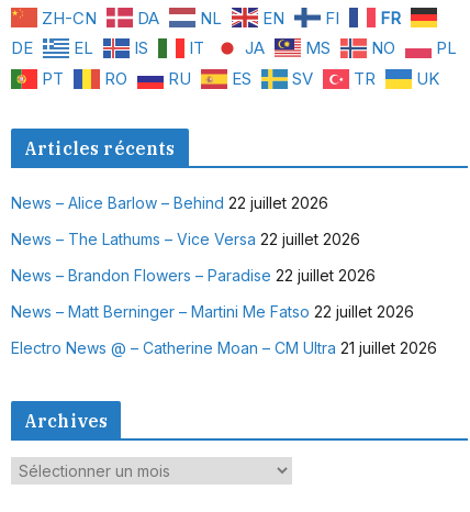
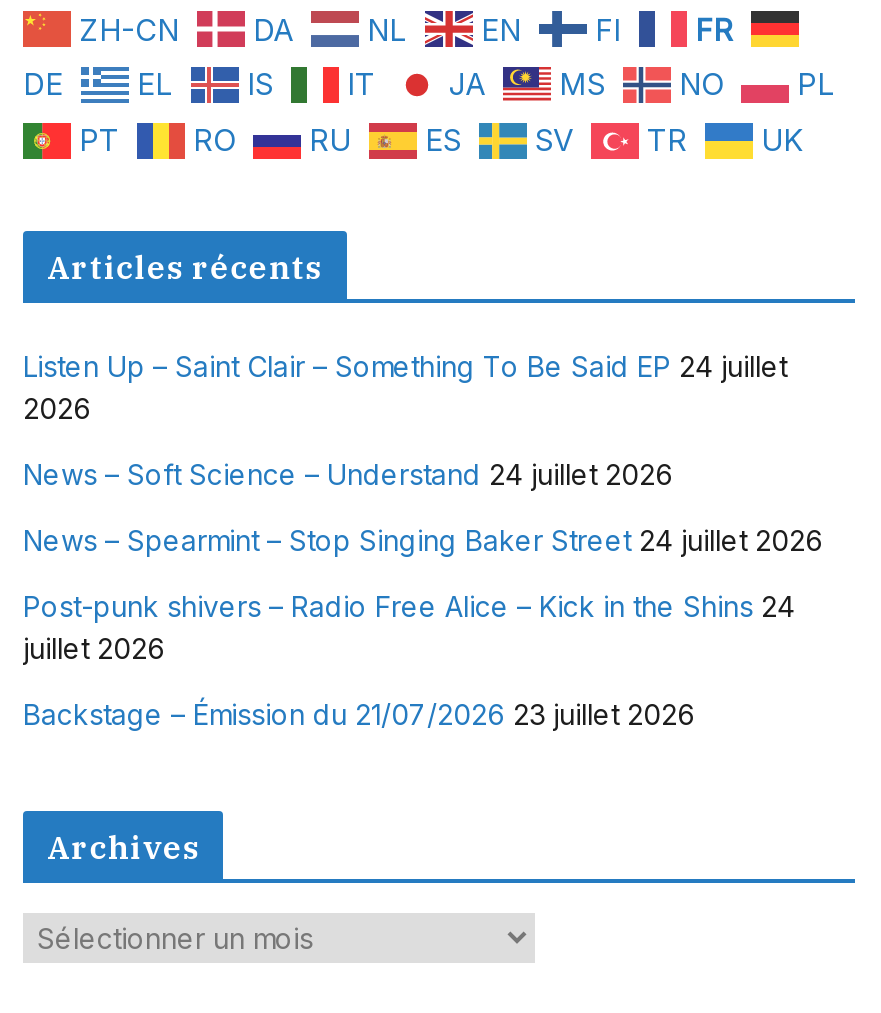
[11,194,328,212] News – Alice Barlow – Behind 22 juillet 2026 -> [23,349,787,425] Listen Up – Saint Clair – Something To Be Said EP 24 juillet | 2026
[11,230,360,249] News – The Lathums – Vice Versa 22 juillet 2026 -> [23,457,673,491] News – Soft Science – Understand 24 juillet 2026
[11,266,376,285] News – Brandon Flowers – Paradise 22 juillet 2026 -> [23,523,823,557] News – Spearmint – Stop Singing Baker Street 24 juillet 2026
[11,302,414,321] News – Matt Berninger – Martini Me Fatso 22 juillet 2026 -> [23,589,795,665] Post-punk shivers – Radio Free Alice – Kick in the Shins 24 | juillet 2026
[11,339,437,357] Electro News @ – Catherine Moan – CM Ultra 21 juillet 2026 -> [23,697,695,731] Backstage – Émission du 21/07/2026 23 juillet 2026

